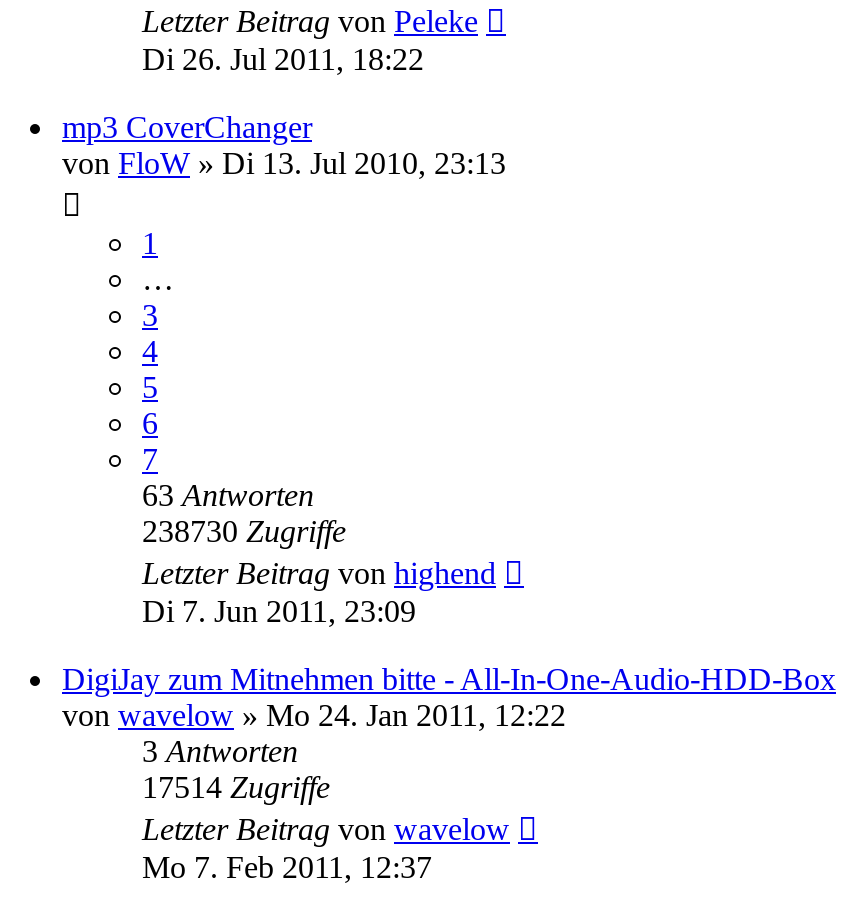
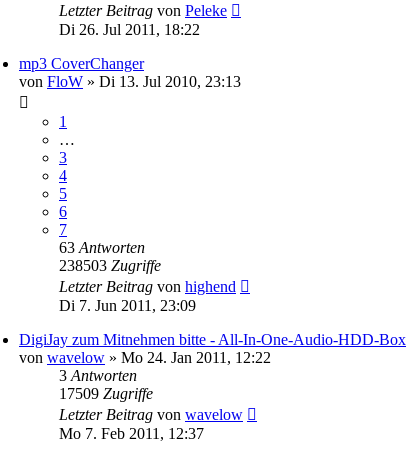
[142,514,346,548] 238730 Zugriffe -> [59,257,161,274] 238503 Zugriffe
[142,770,330,804] 17514 Zugriffe -> [59,385,153,402] 17509 Zugriffe

